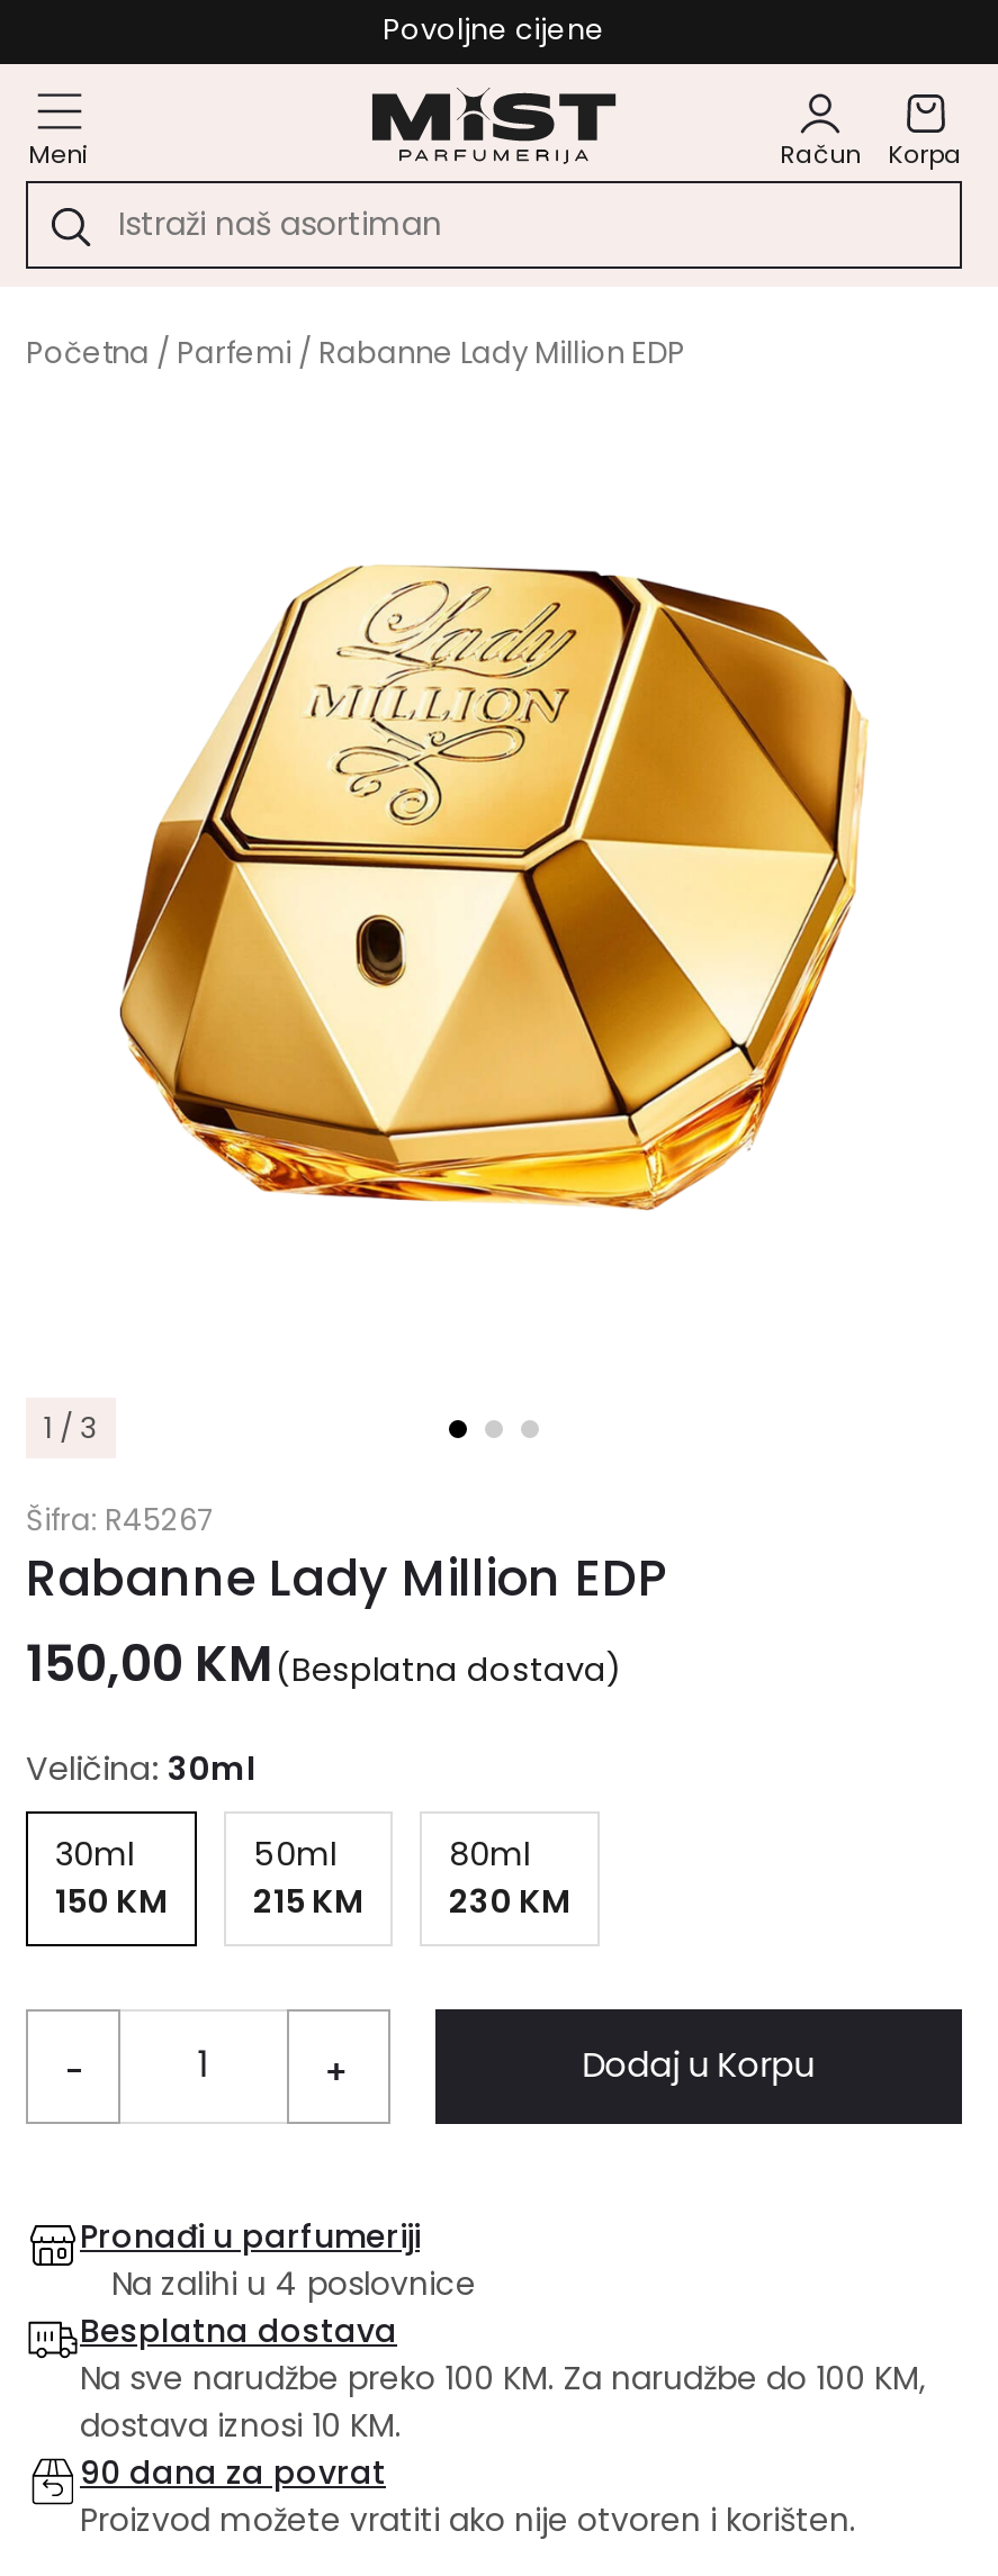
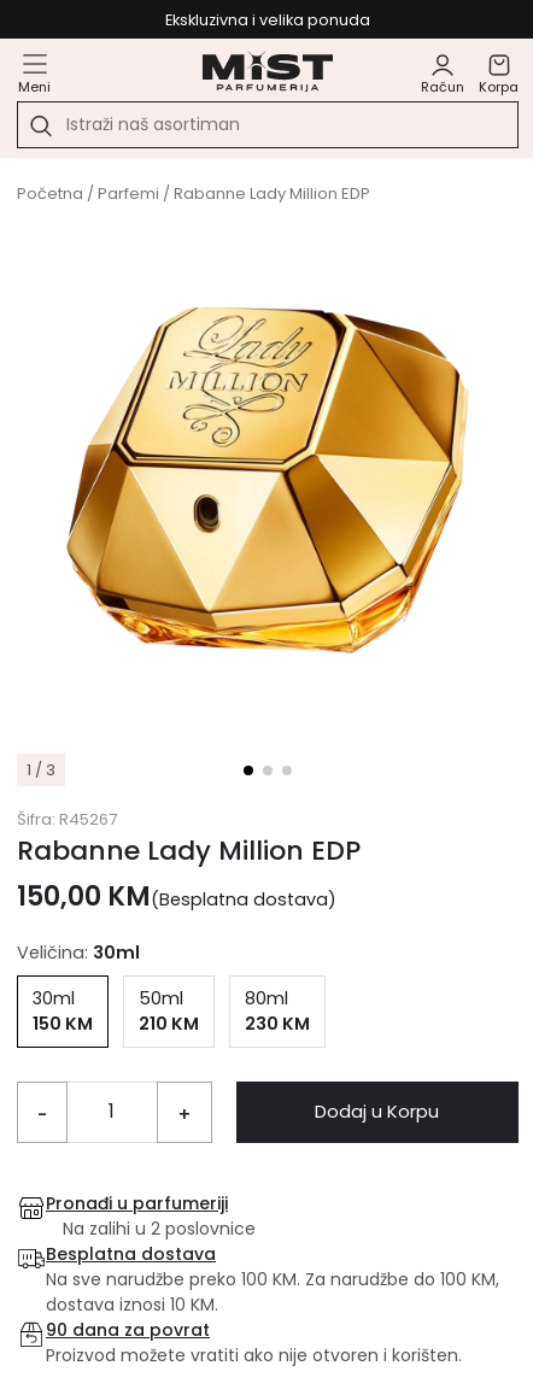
[383,10,605,48] Povoljne cijene -> [165,10,370,30] Ekskluzivna i velika ponuda
[55,1879,570,1924] 150 KM 215 KM 230 KM -> [33,1012,310,1036] 150 KM 210 KM 230 KM
[111,2260,476,2305] Na zalihi u 4 poslovnice -> [63,1216,256,1240] Na zalihi u 2 poslovnice

